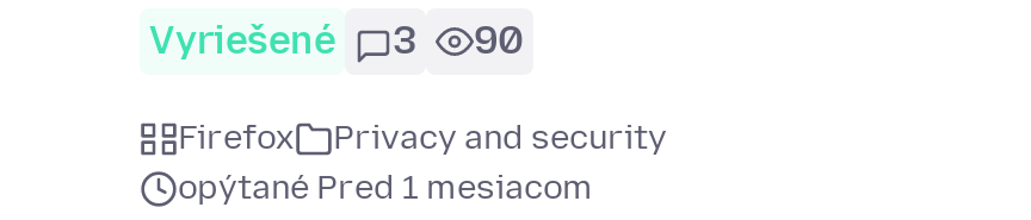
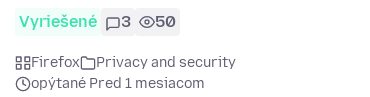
[149,19,524,64] Vyriešené 3 90 -> [19,12,176,31] Vyriešené 3 50

